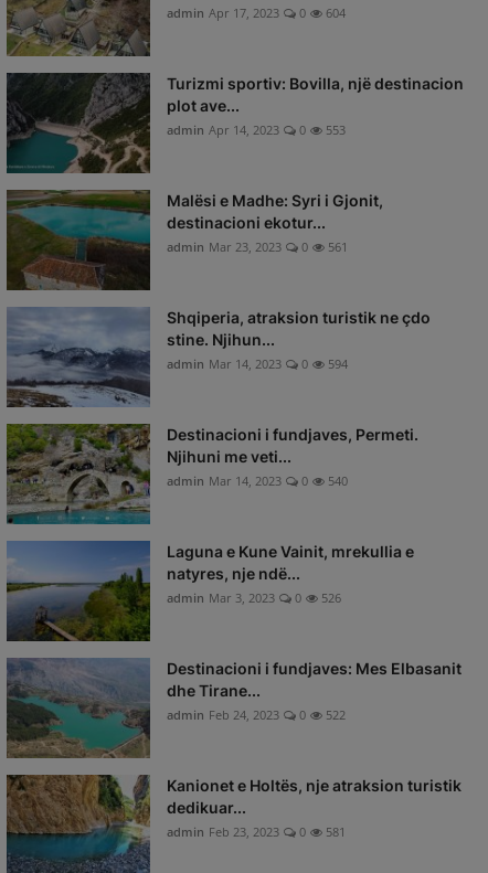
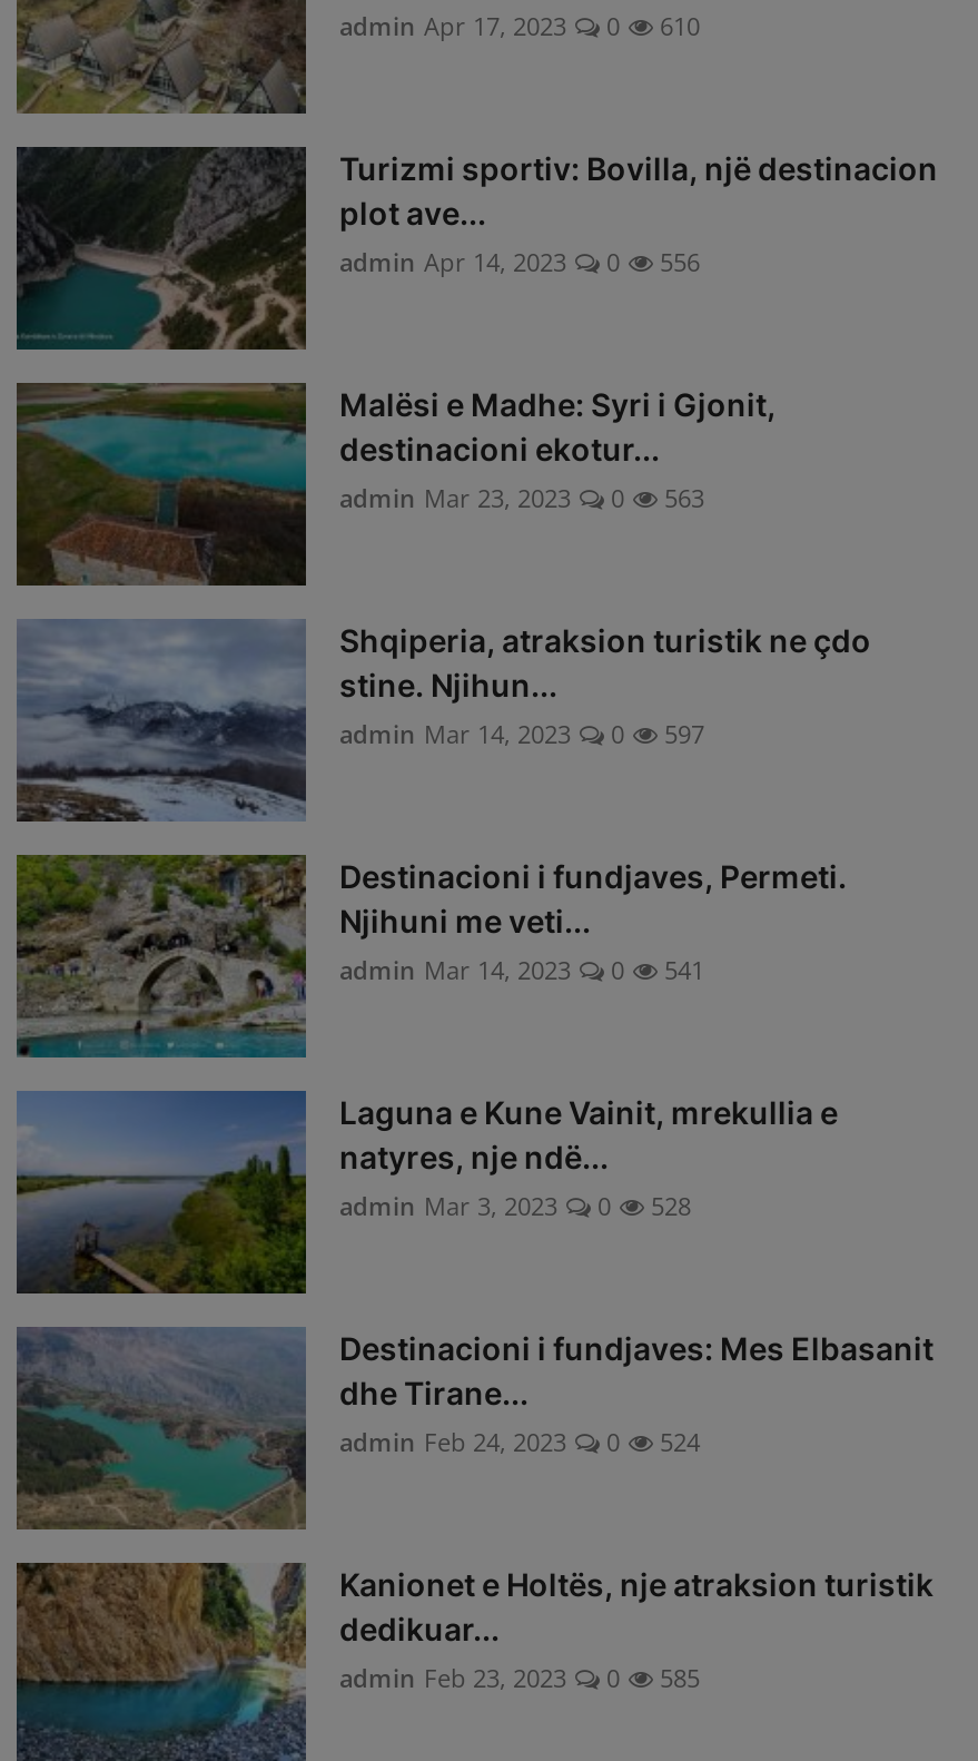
[167,4,346,20] admin Apr 17, 2023 0 604 -> [339,8,700,41] admin Apr 17, 2023 0 610
[167,121,346,137] admin Apr 14, 2023 0 553 -> [339,244,700,277] admin Apr 14, 2023 0 556
[167,238,348,254] admin Mar 23, 2023 0 561 -> [339,480,704,513] admin Mar 23, 2023 0 563
[167,355,348,371] admin Mar 14, 2023 0 594 -> [339,716,704,749] admin Mar 14, 2023 0 597
[167,472,348,488] admin Mar 14, 2023 0 540 -> [339,952,704,985] admin Mar 14, 2023 0 541
[167,589,341,605] admin Mar 3, 2023 0 526 -> [339,1188,691,1221] admin Mar 3, 2023 0 528
[167,706,346,722] admin Feb 24, 2023 0 522 -> [339,1424,700,1457] admin Feb 24, 2023 0 524
[167,823,346,839] admin Feb 23, 2023 0 581 -> [339,1660,700,1693] admin Feb 23, 2023 0 585

